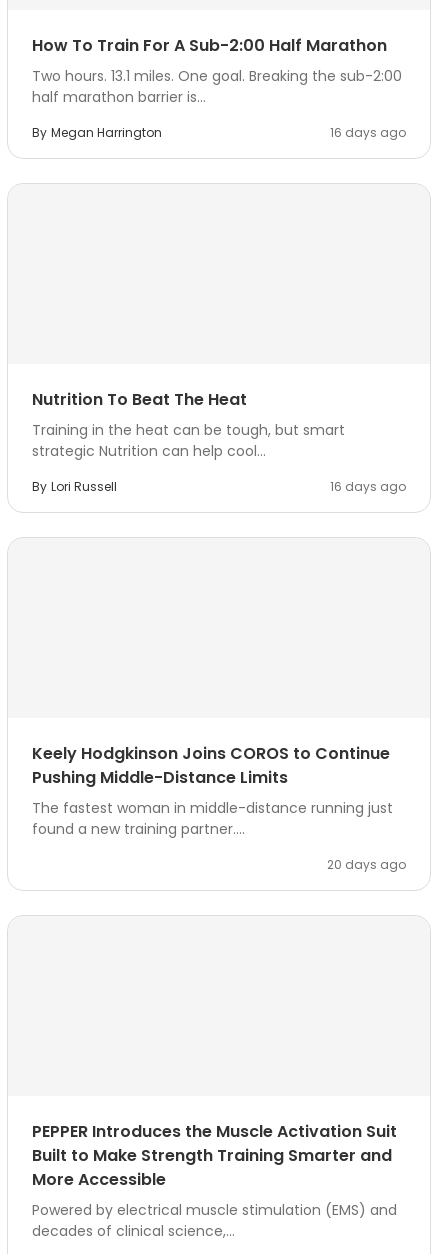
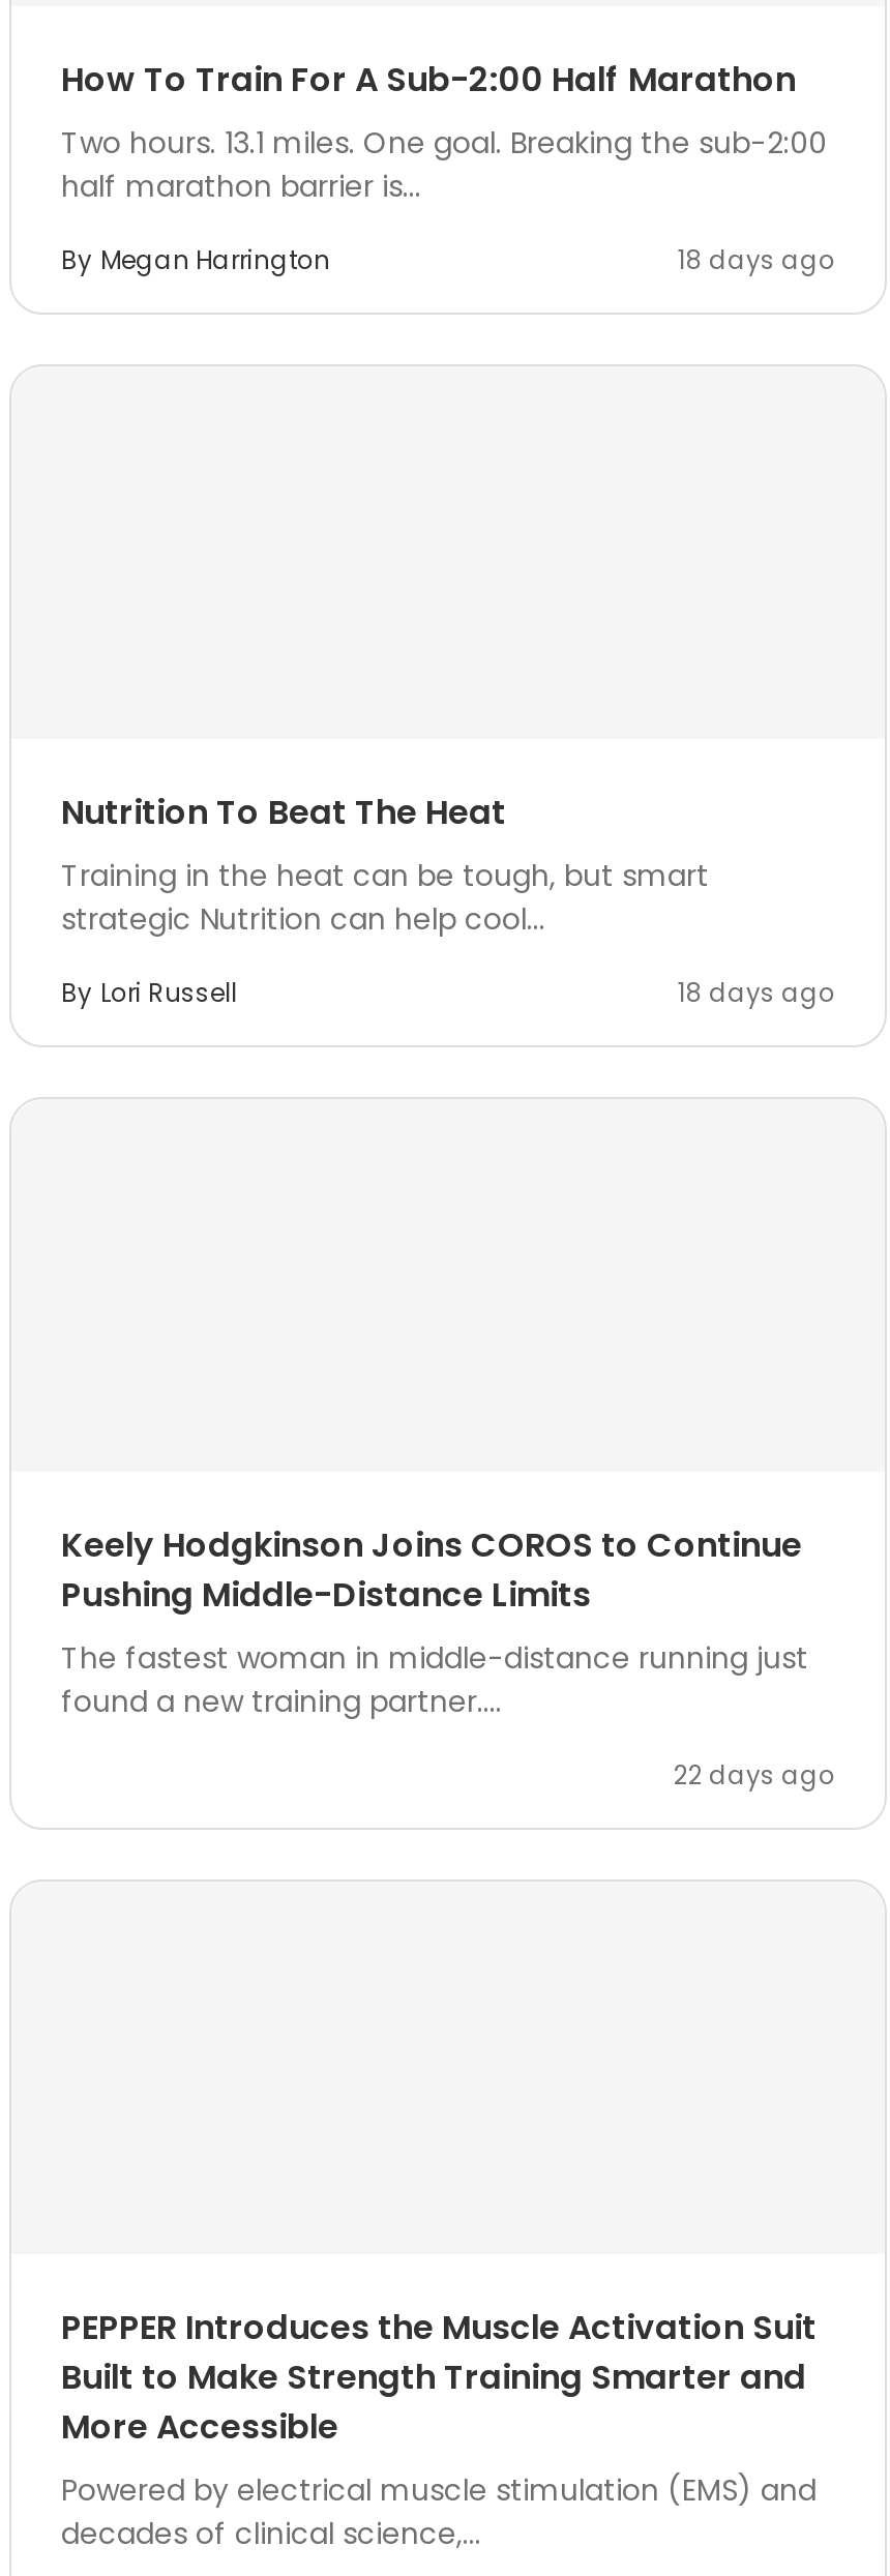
[330,124,406,141] 16 days ago -> [678,242,835,277] 18 days ago
[330,478,406,495] 16 days ago -> [678,975,835,1010] 18 days ago
[327,856,406,873] 20 days ago -> [674,1757,835,1793] 22 days ago

